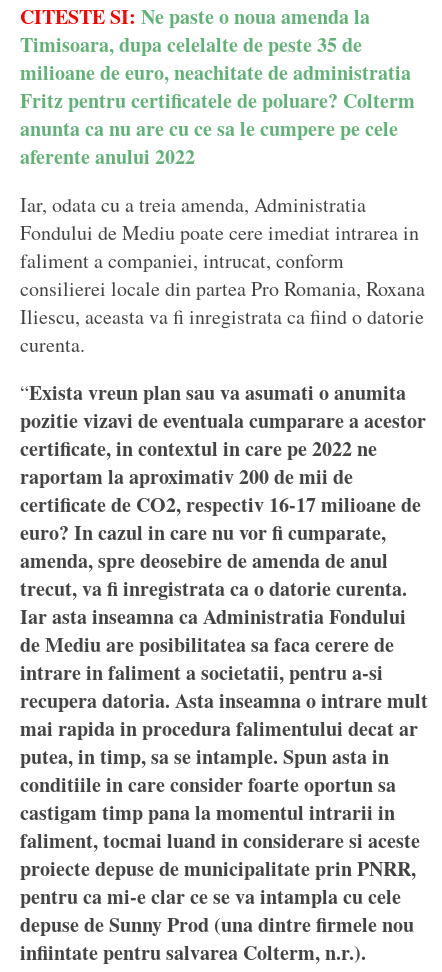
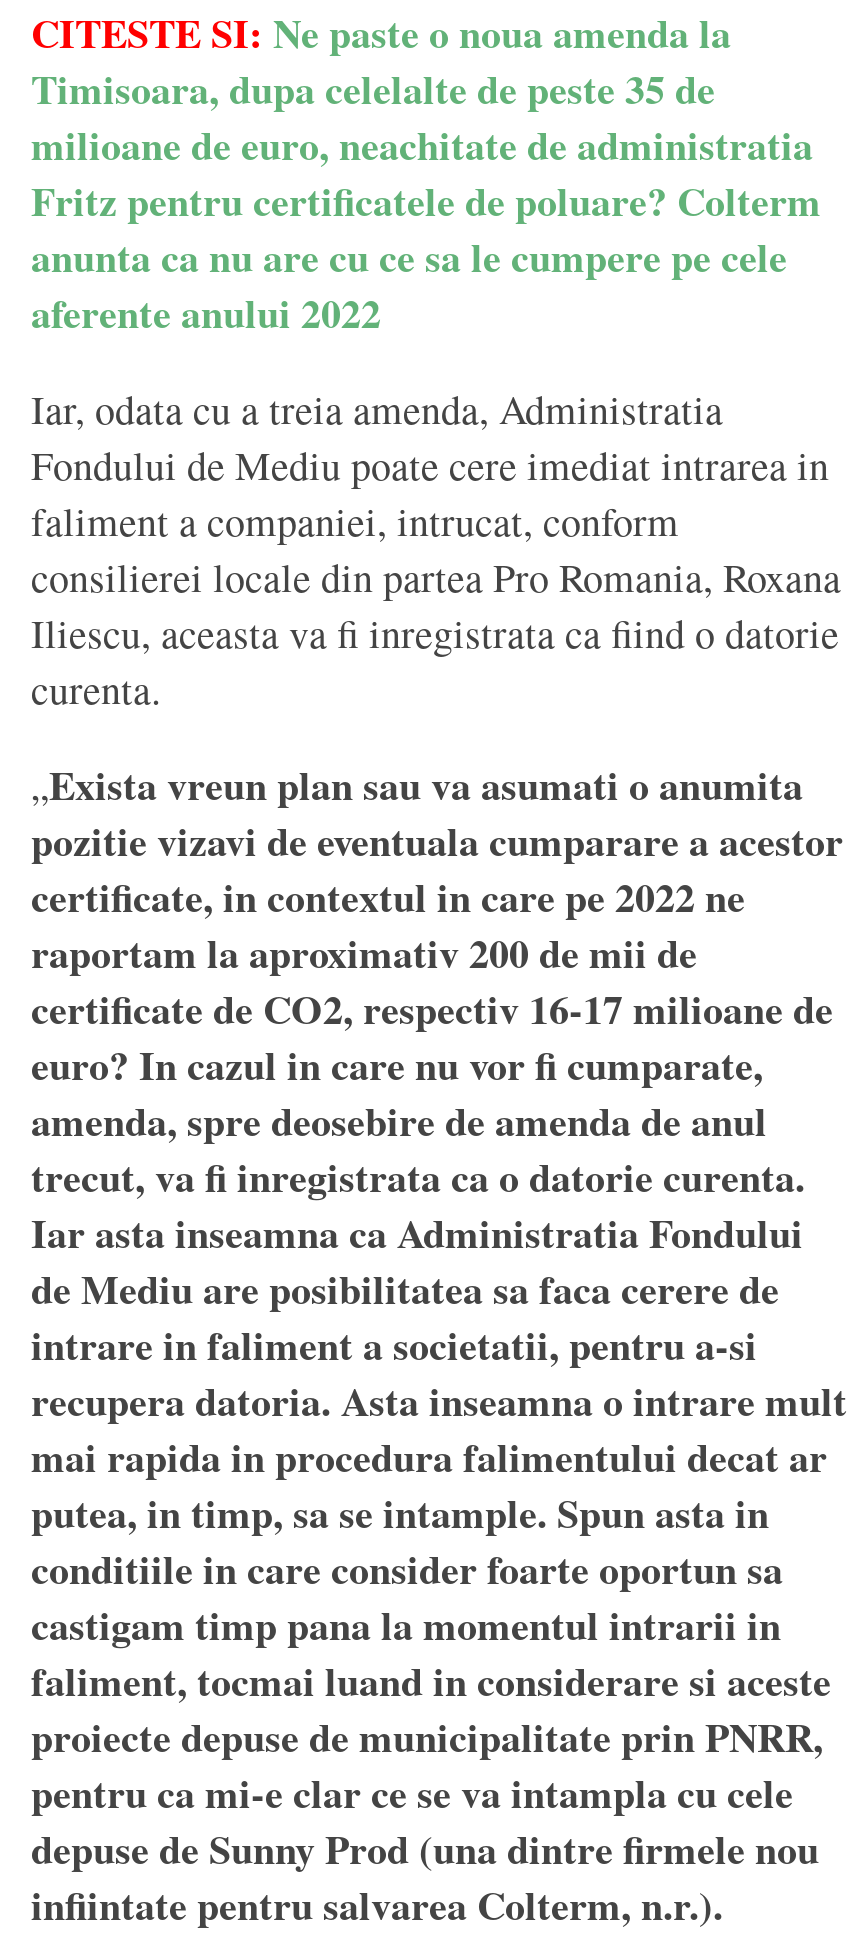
[20,378,406,407] “Exista vreun plan sau va asumati o anumita -> [31,757,803,815] „Exista vreun plan sau va asumati o anumita

